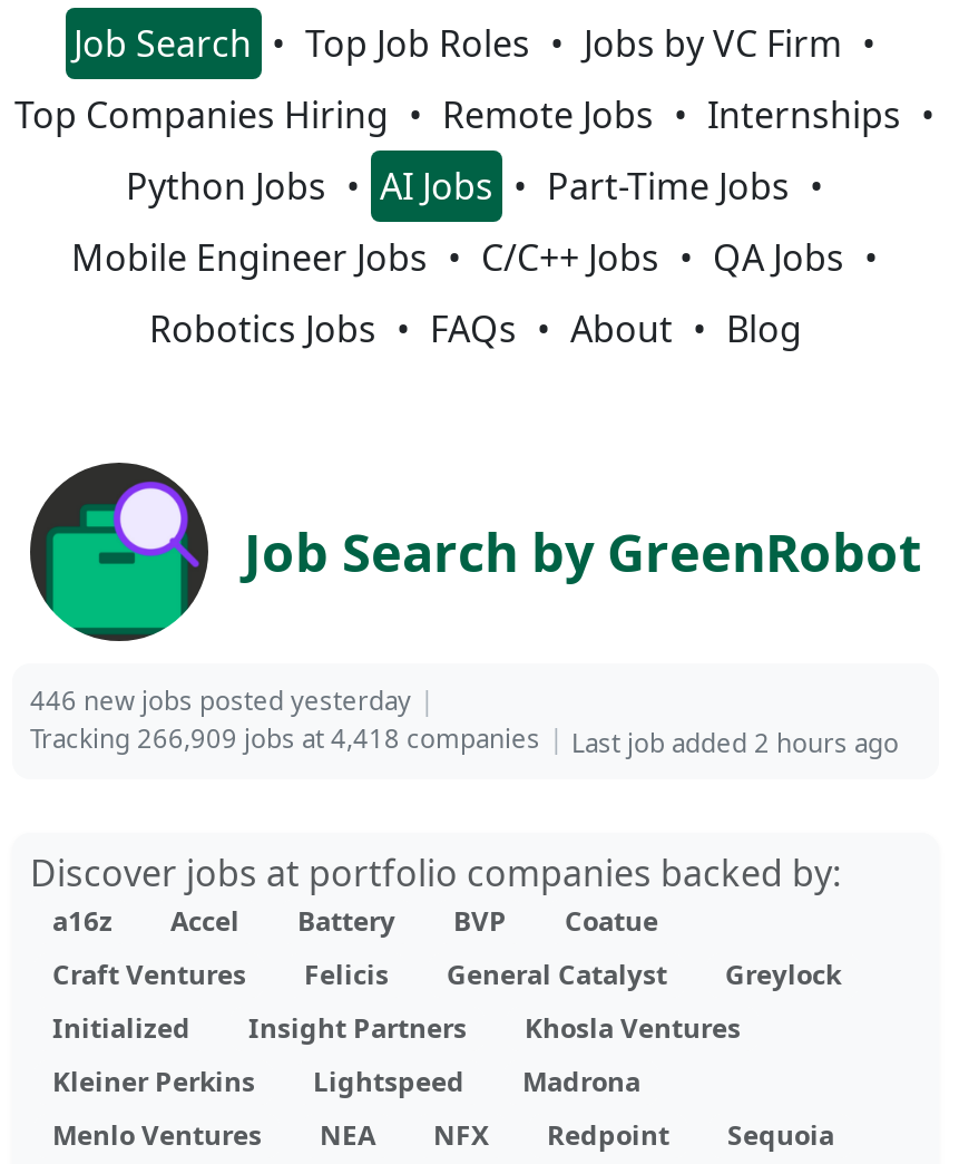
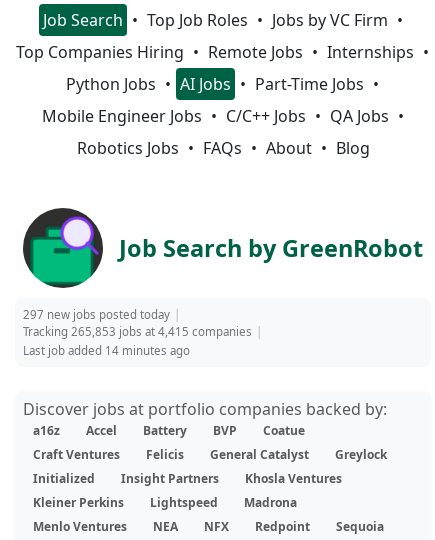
[30,683,411,717] 446 new jobs posted yesterday -> [23,307,170,322] 297 new jobs posted today
[30,721,540,755] Tracking 266,909 jobs at 4,418 companies -> [23,324,252,339] Tracking 265,853 jobs at 4,415 companies
[571,726,899,759] Last job added 2 hours ago -> [23,343,190,358] Last job added 14 minutes ago

